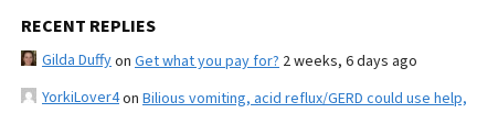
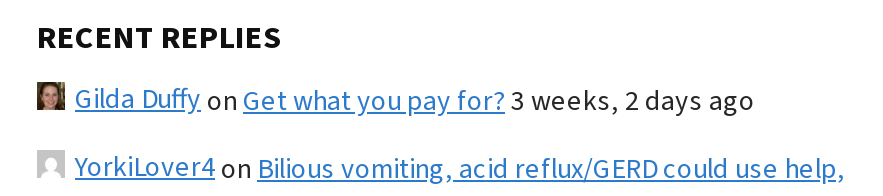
[42,49,417,72] Gilda Duffyon Get what you pay for? 2 weeks, 6 days ago -> [75,79,755,121] Gilda Duffyon Get what you pay for? 3 weeks, 2 days ago

